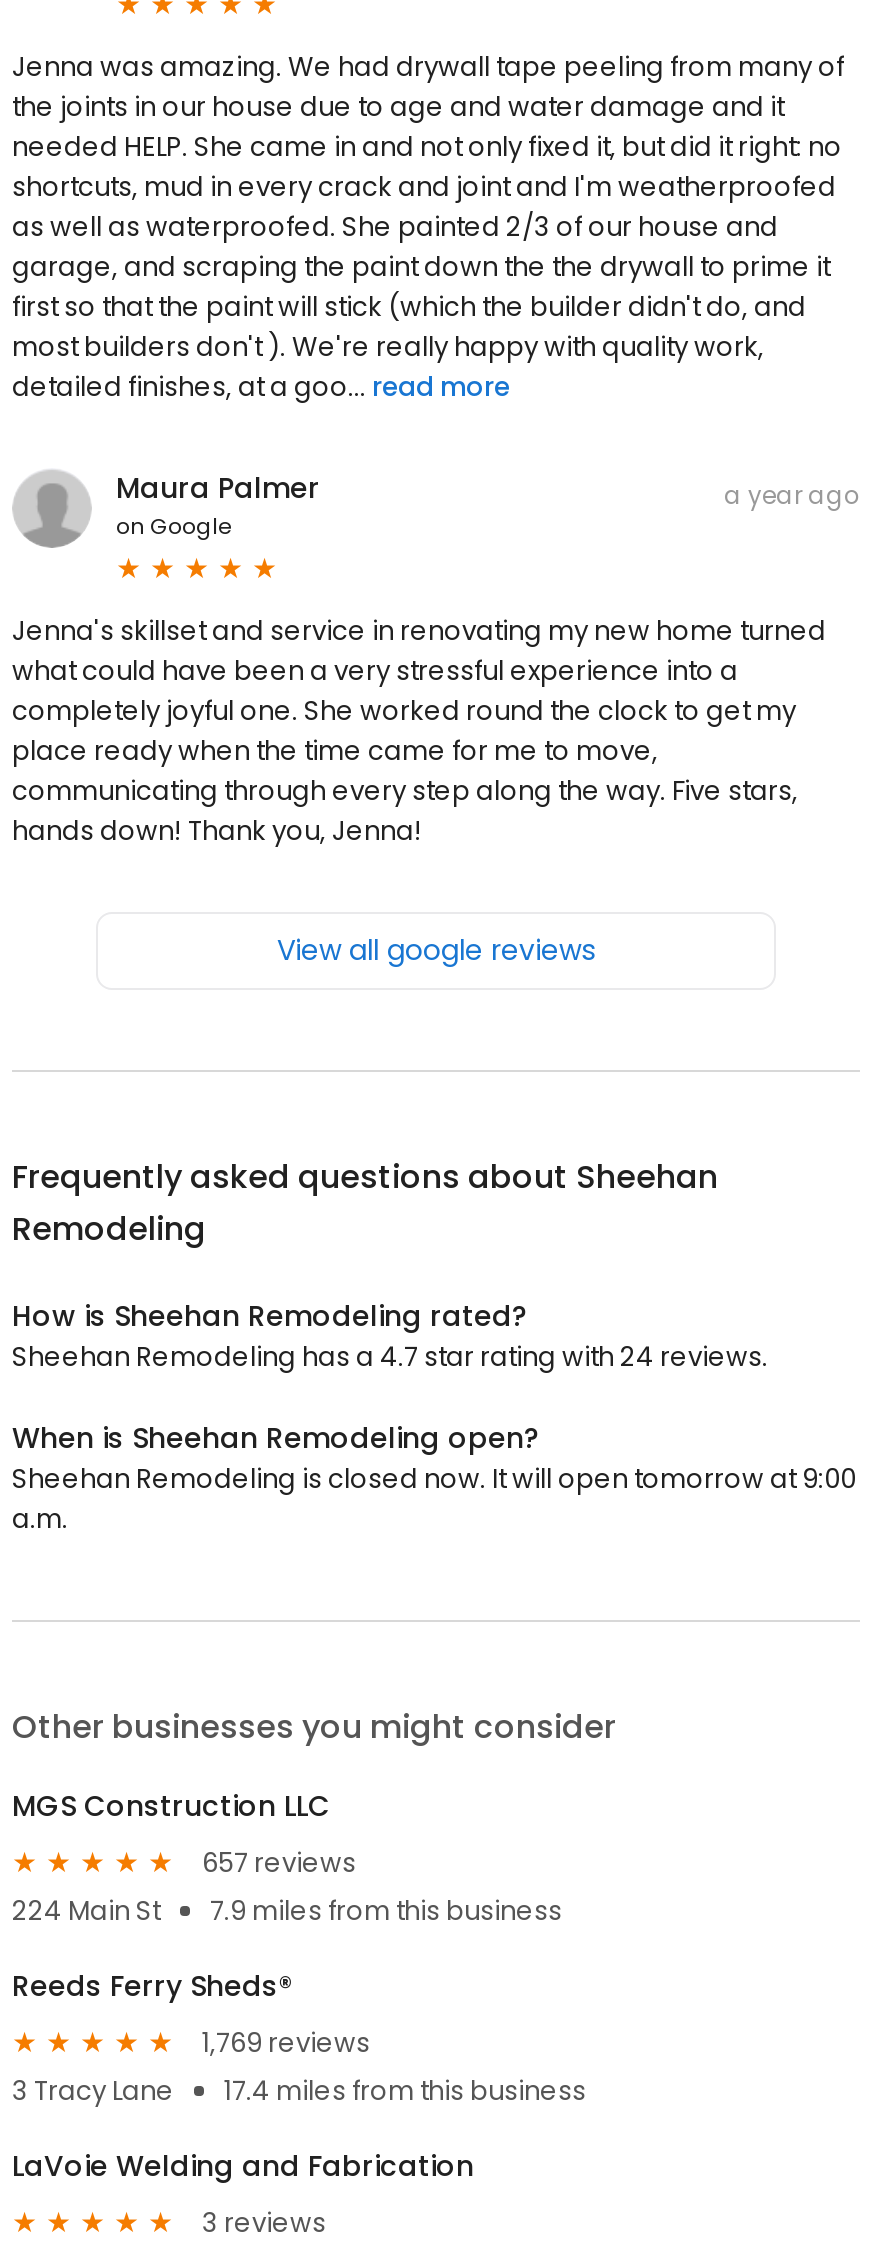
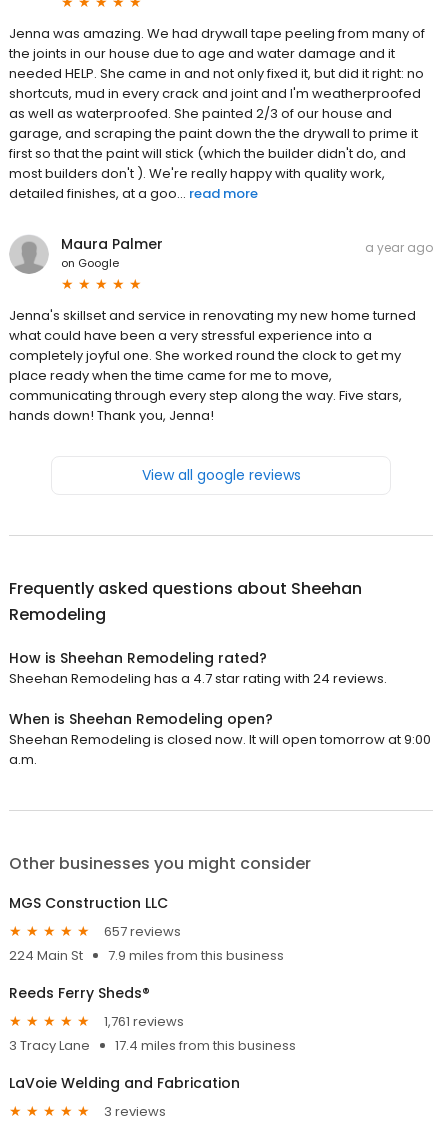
[202,2023,370,2061] 1,769 reviews -> [104,1012,184,1031] 1,761 reviews

